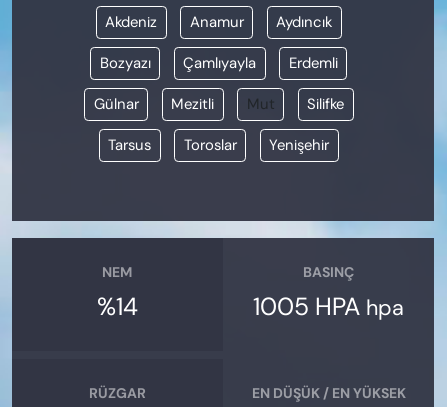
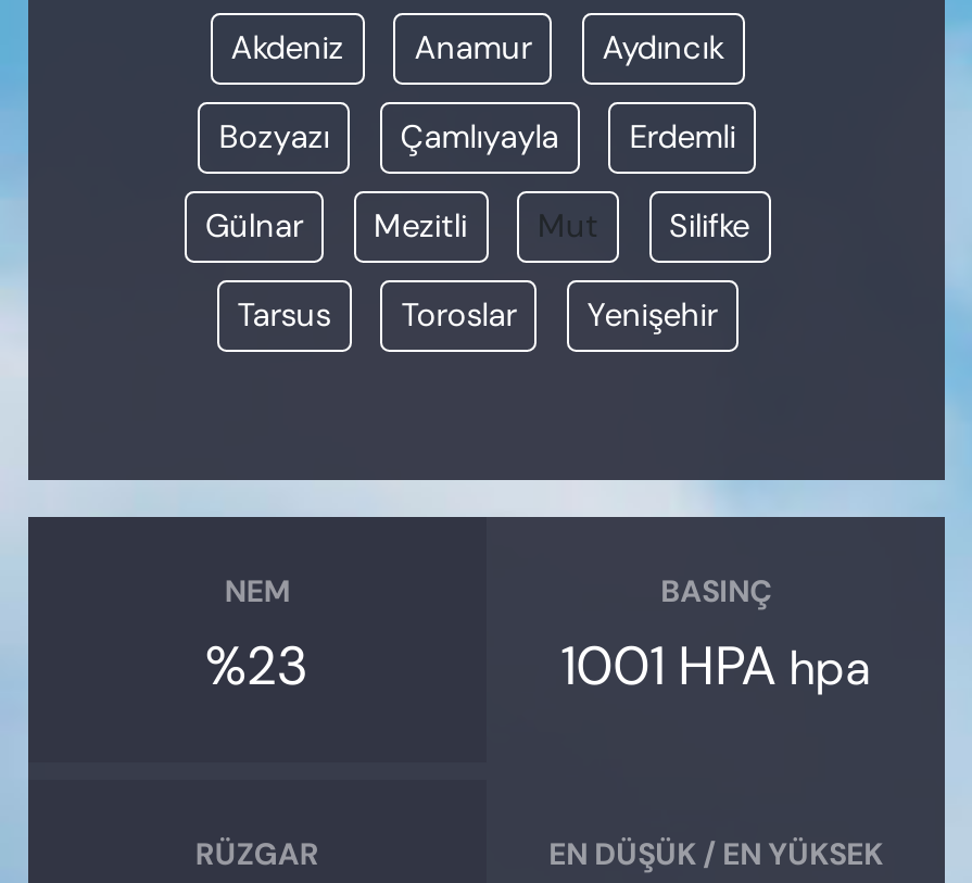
[97,290,138,323] %14 -> [205,630,309,702] %23
[253,290,404,323] 1005 HPA hpa -> [561,630,871,702] 1001 HPA hpa

